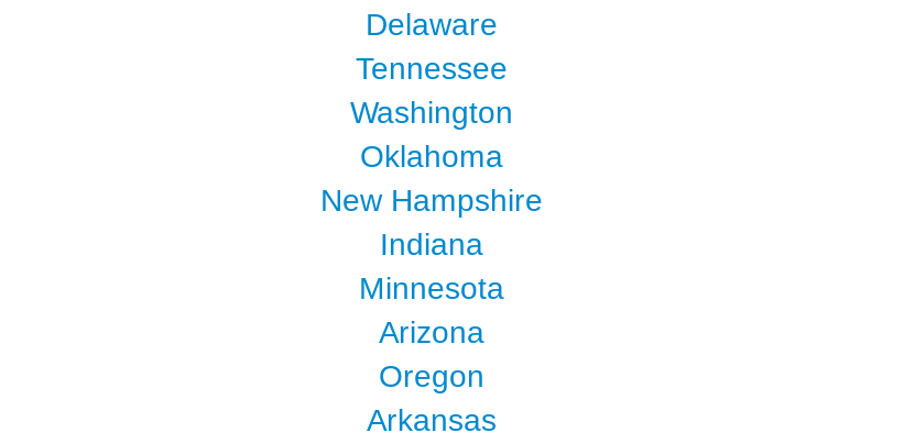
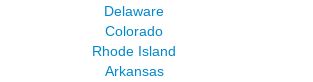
[320,51,543,393] Tennessee | Washington | Oklahoma | New Hampshire | Indiana | Minnesota | Arizona | Oregon -> [92,23,176,59] Colorado | Rhode Island

